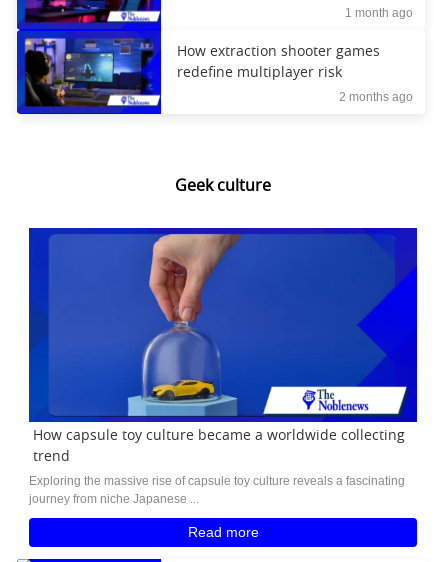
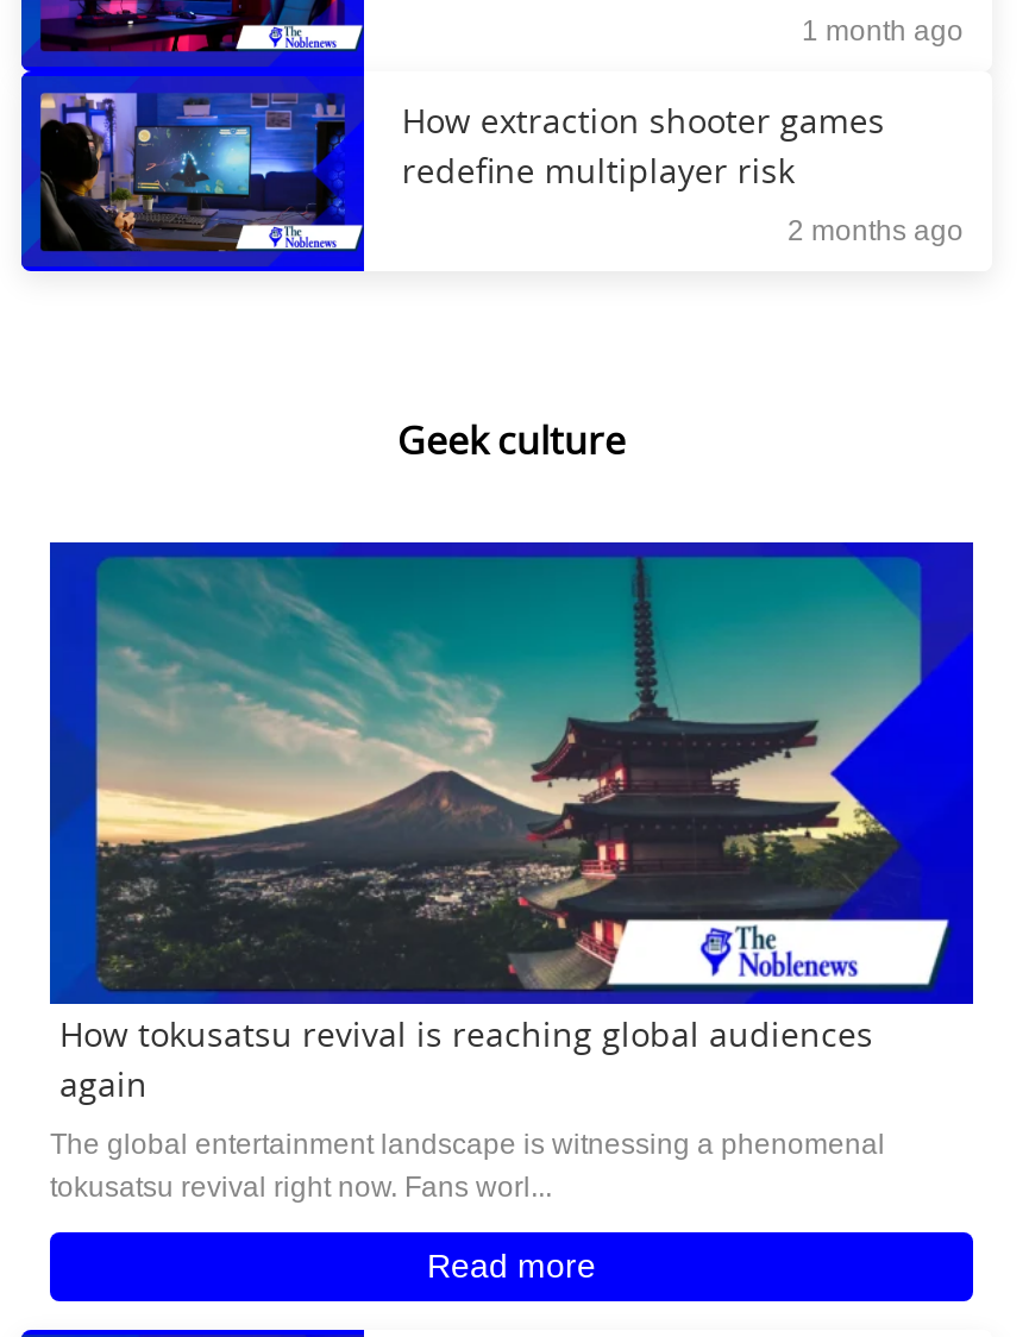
[33,233,405,443] [image] | How capsule toy culture became a worldwide collecting -> [59,554,921,1054] [image] | How tokusatsu revival is reaching global audiences
[33,450,70,464] trend -> [59,1071,148,1104] again
[29,474,405,506] Exploring the massive rise of capsule toy culture reveals a fascinating | journey from niche Japanese ... -> [50,1128,885,1204] The global entertainment landscape is witnessing a phenomenal | tokusatsu revival right now. Fans worl...

